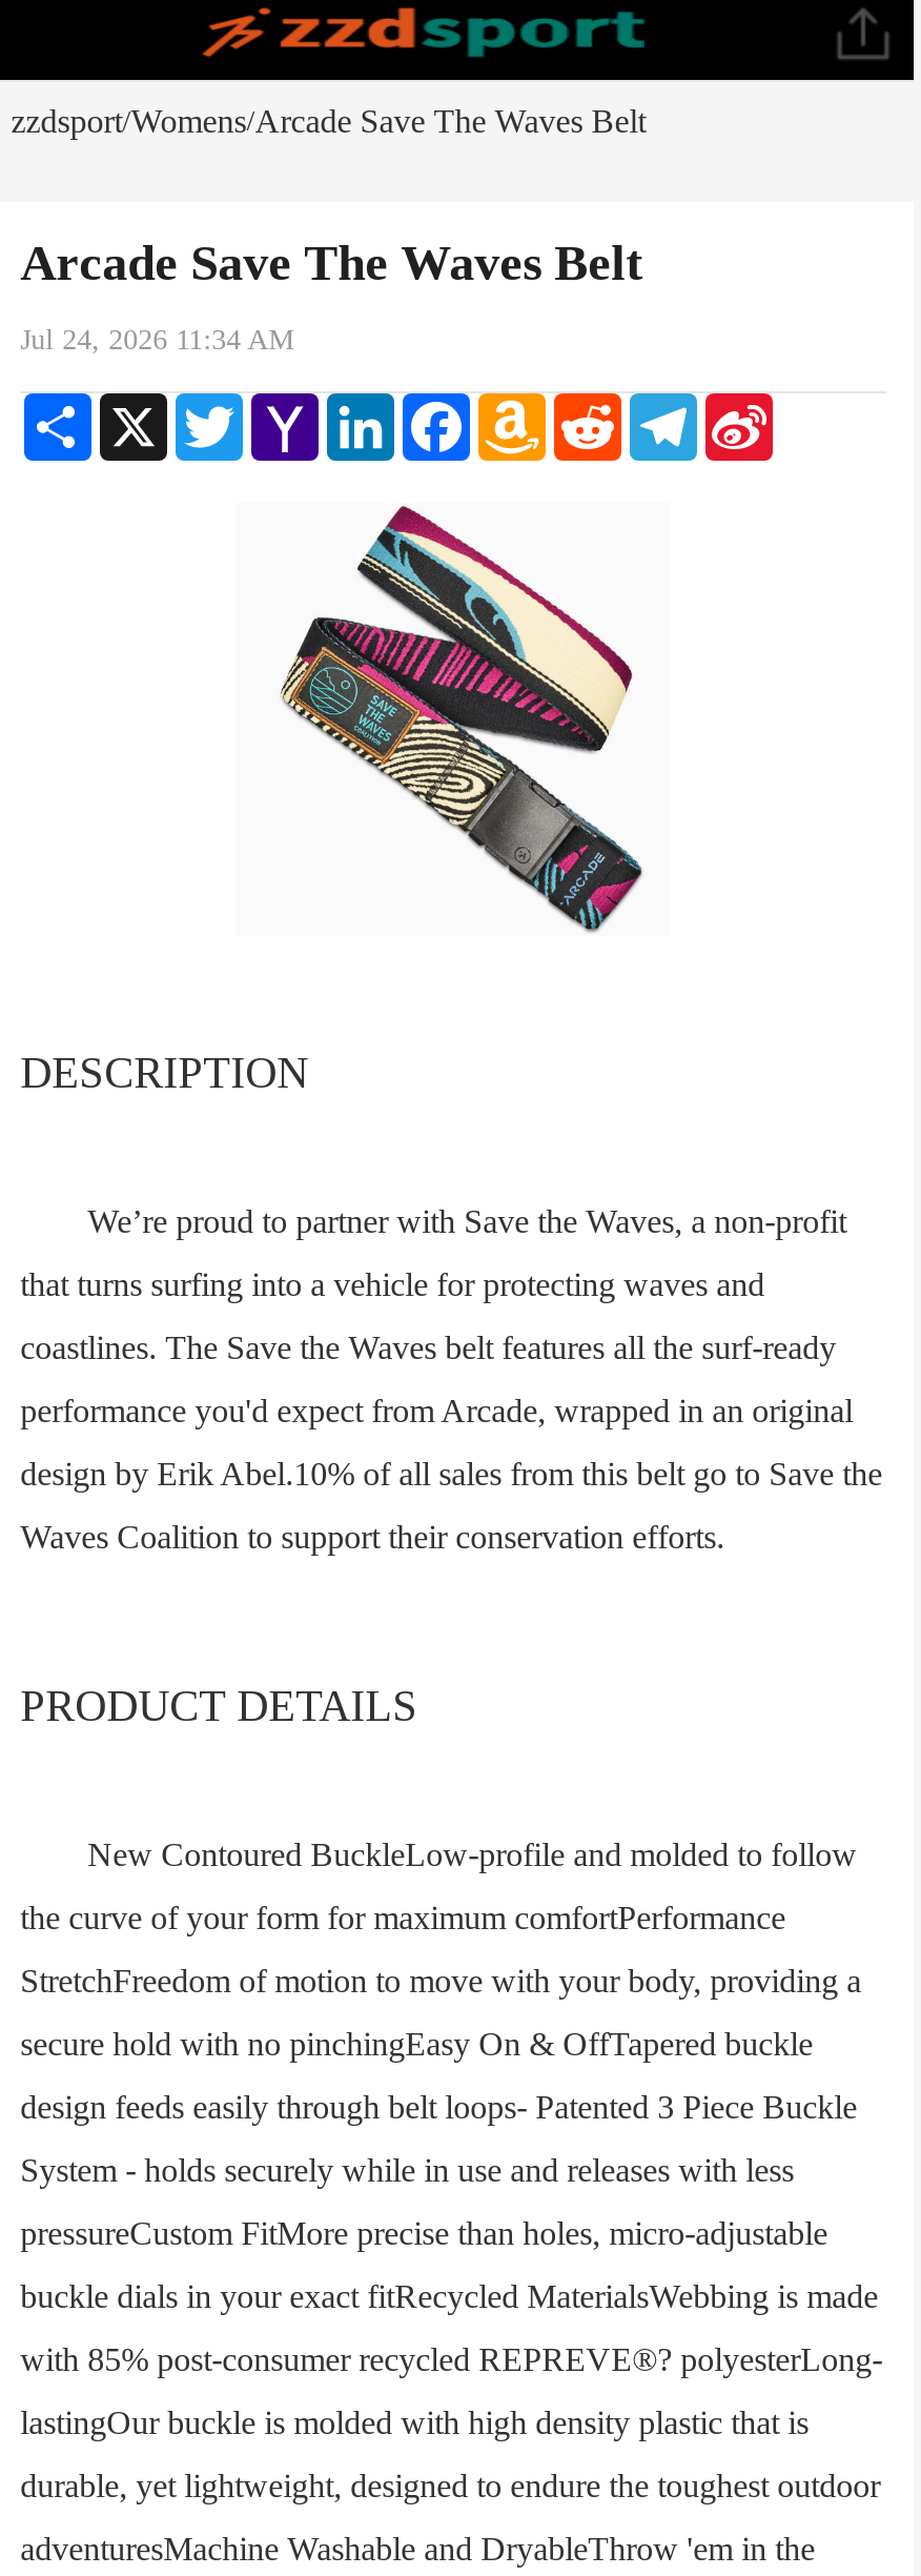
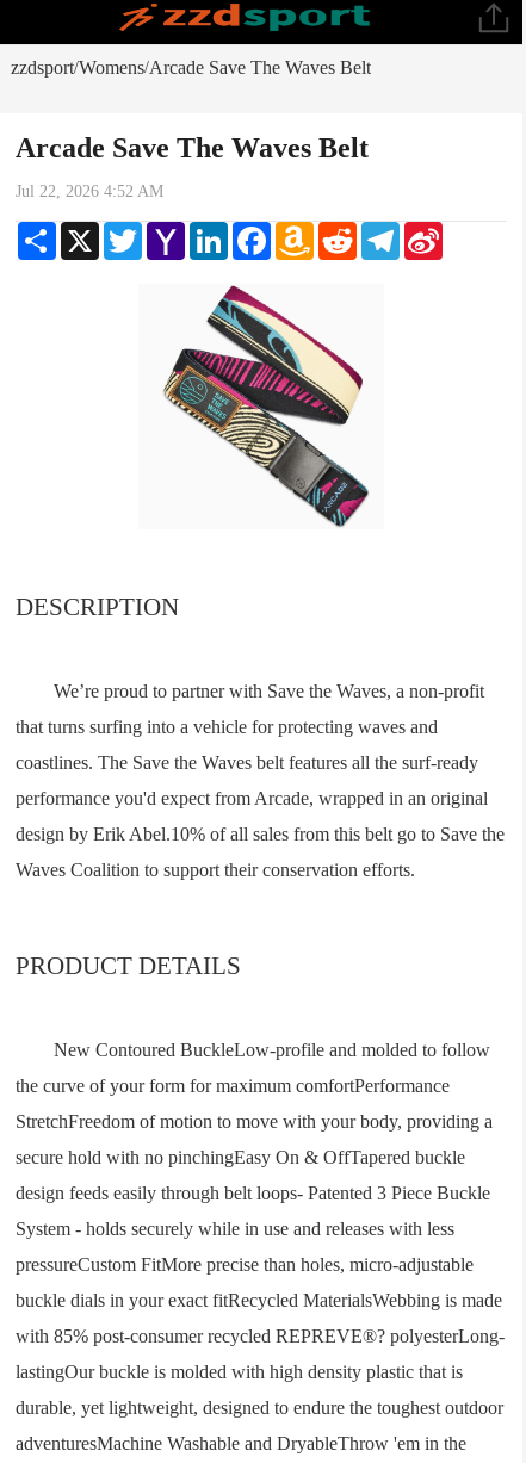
[20,324,294,356] Jul 24, 2026 11:34 AM -> [16,182,164,200] Jul 22, 2026 4:52 AM

